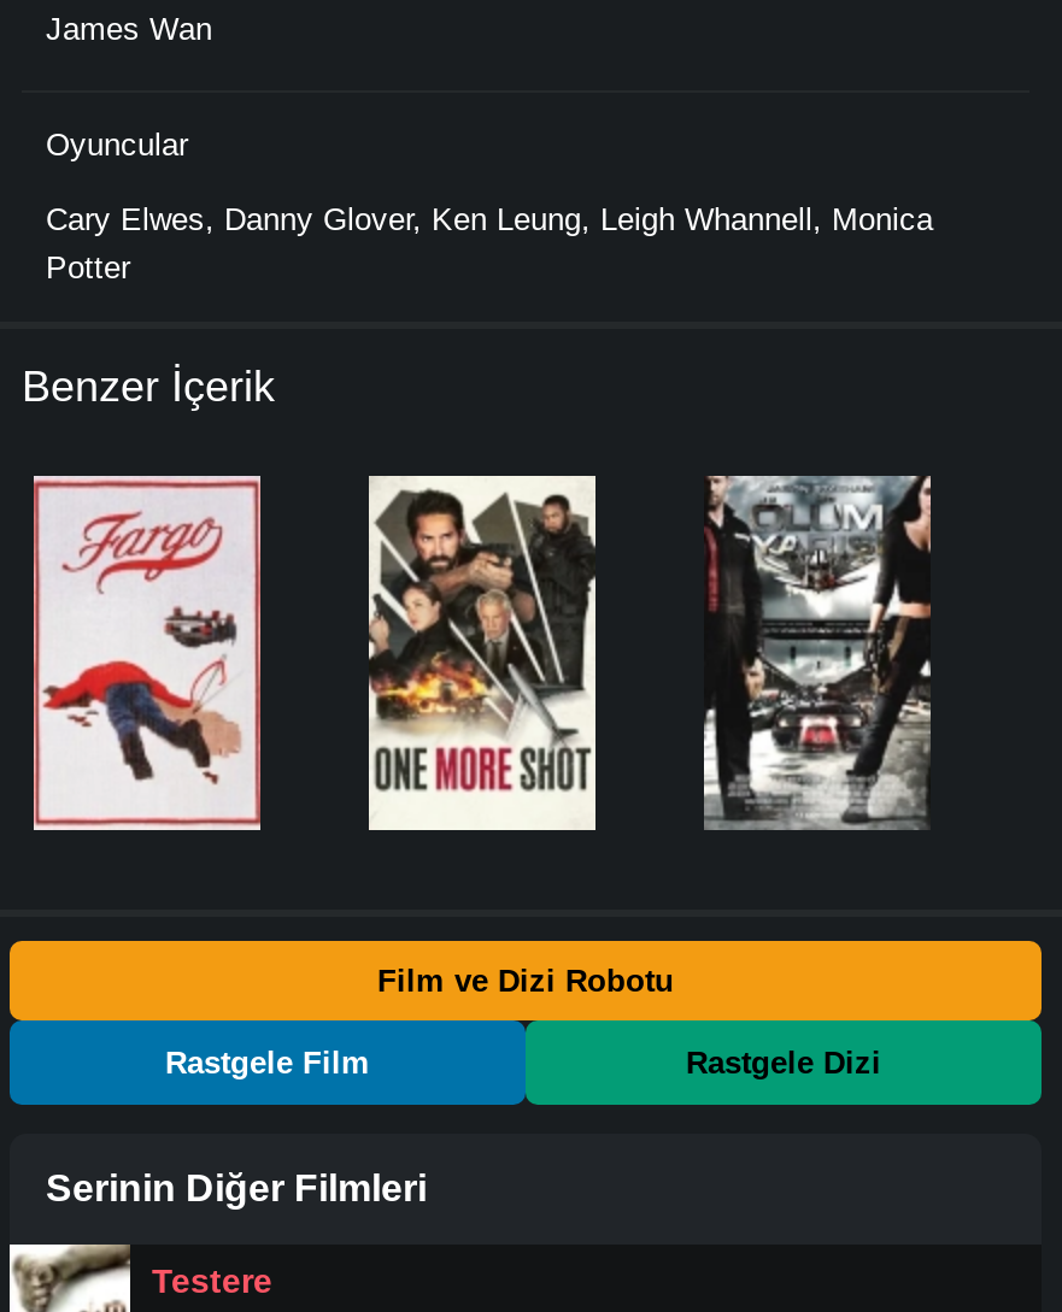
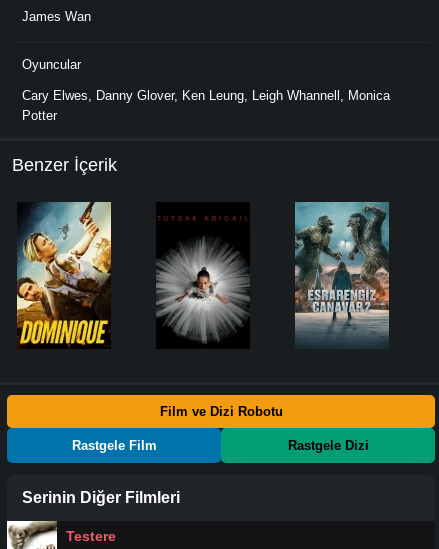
[31,473,263,832] [image] -> [16,201,112,349] [image]
[366,473,598,832] [image] -> [156,202,250,349] [image]
[702,473,933,832] [image] -> [294,201,390,349] [image]

